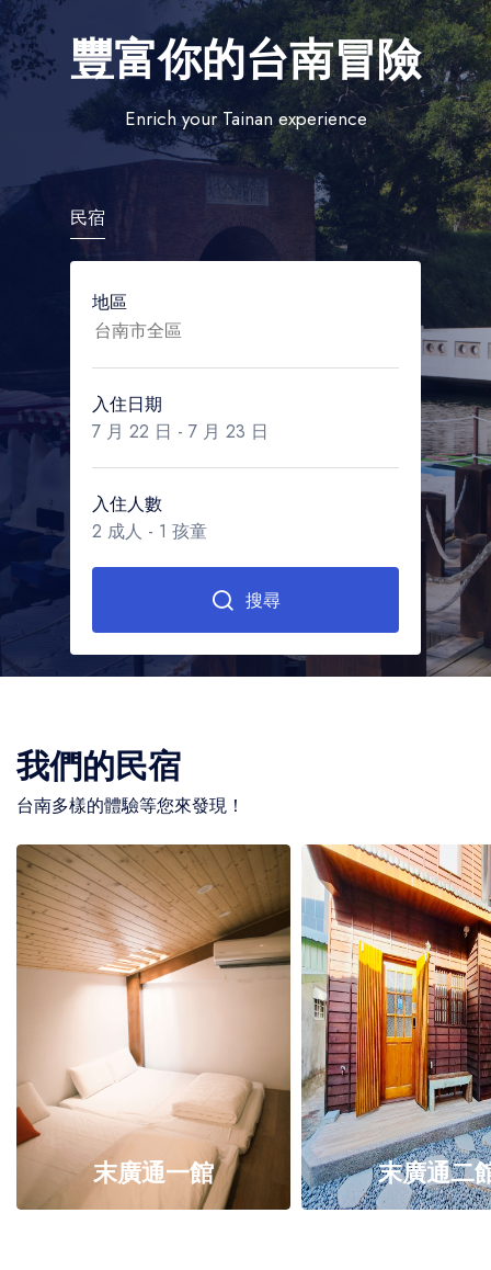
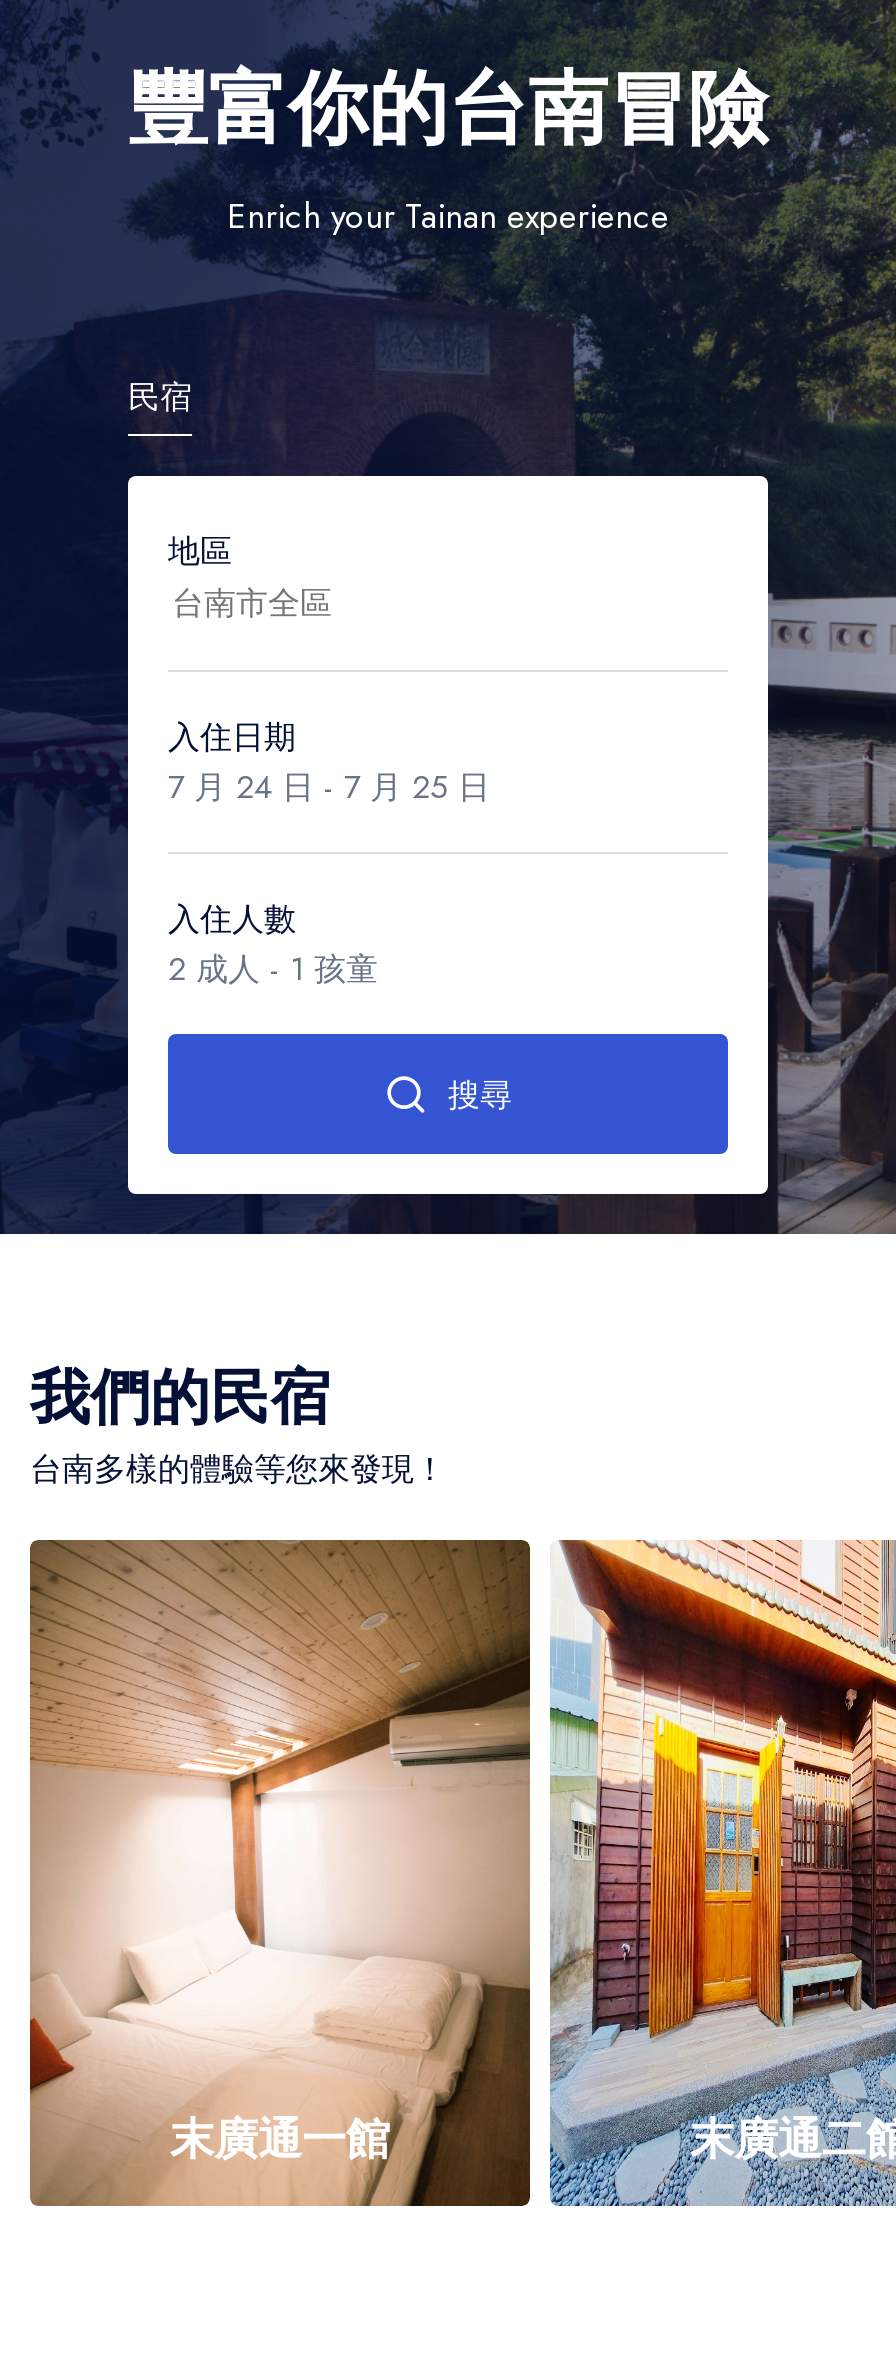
[92,419,269,444] 7 月 22 日- 7 月 23 日 -> [168,764,490,810] 7 月 24 日- 7 月 25 日

